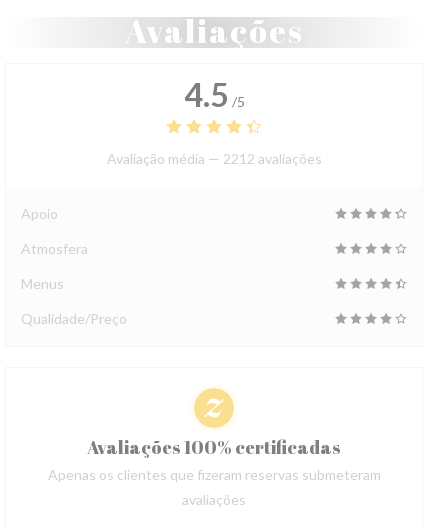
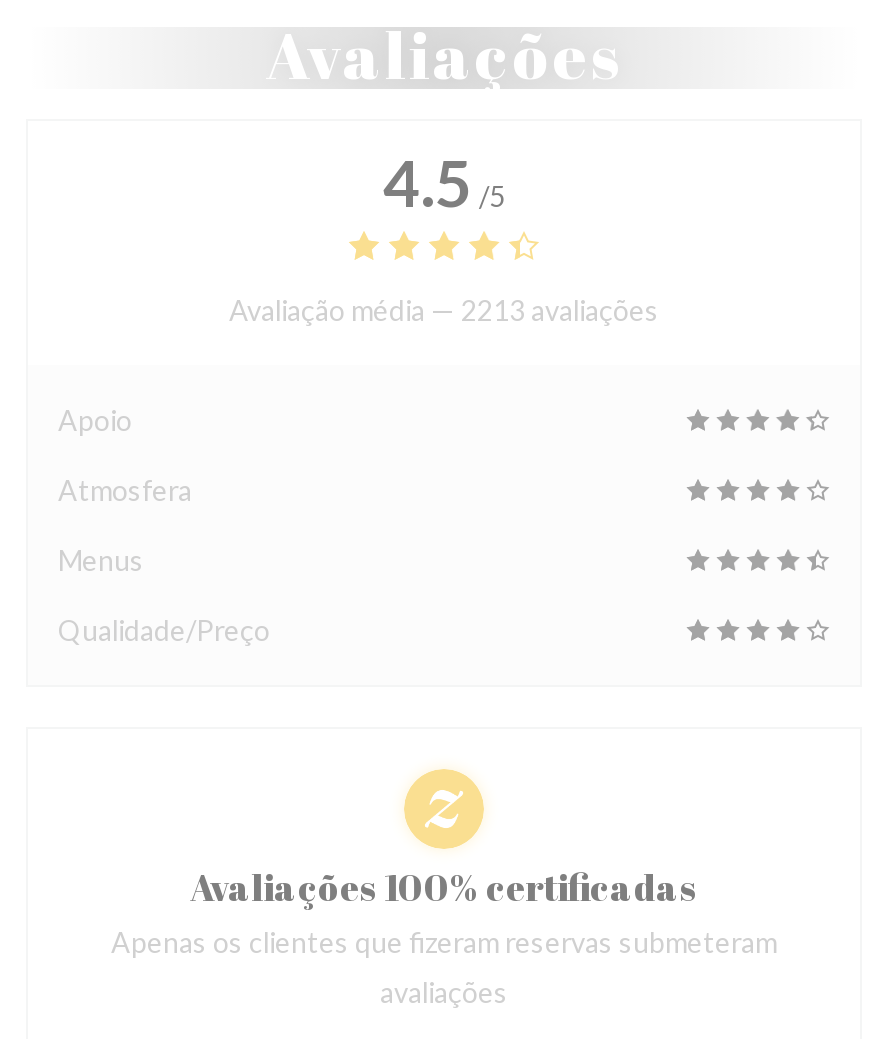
[106,150,321,167] Avaliação média — 2212 avaliações -> [229,293,659,327] Avaliação média — 2213 avaliações

